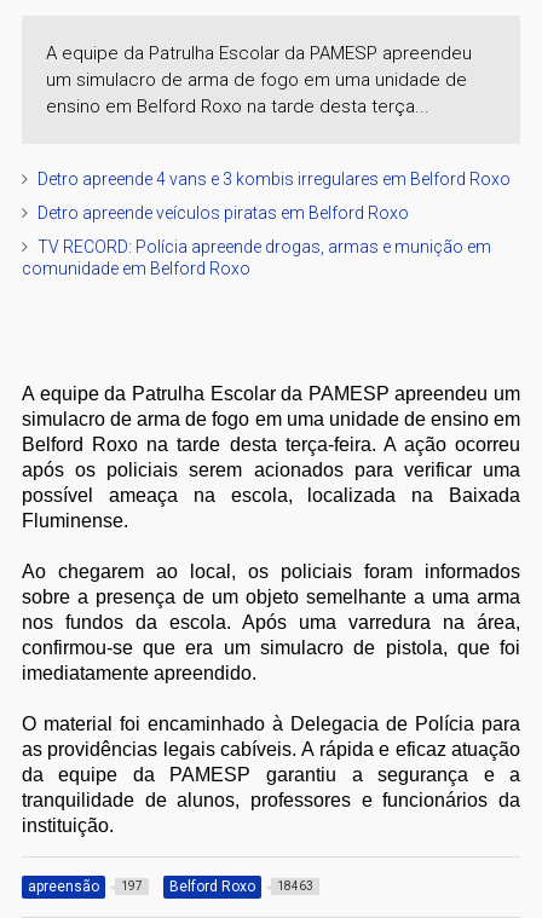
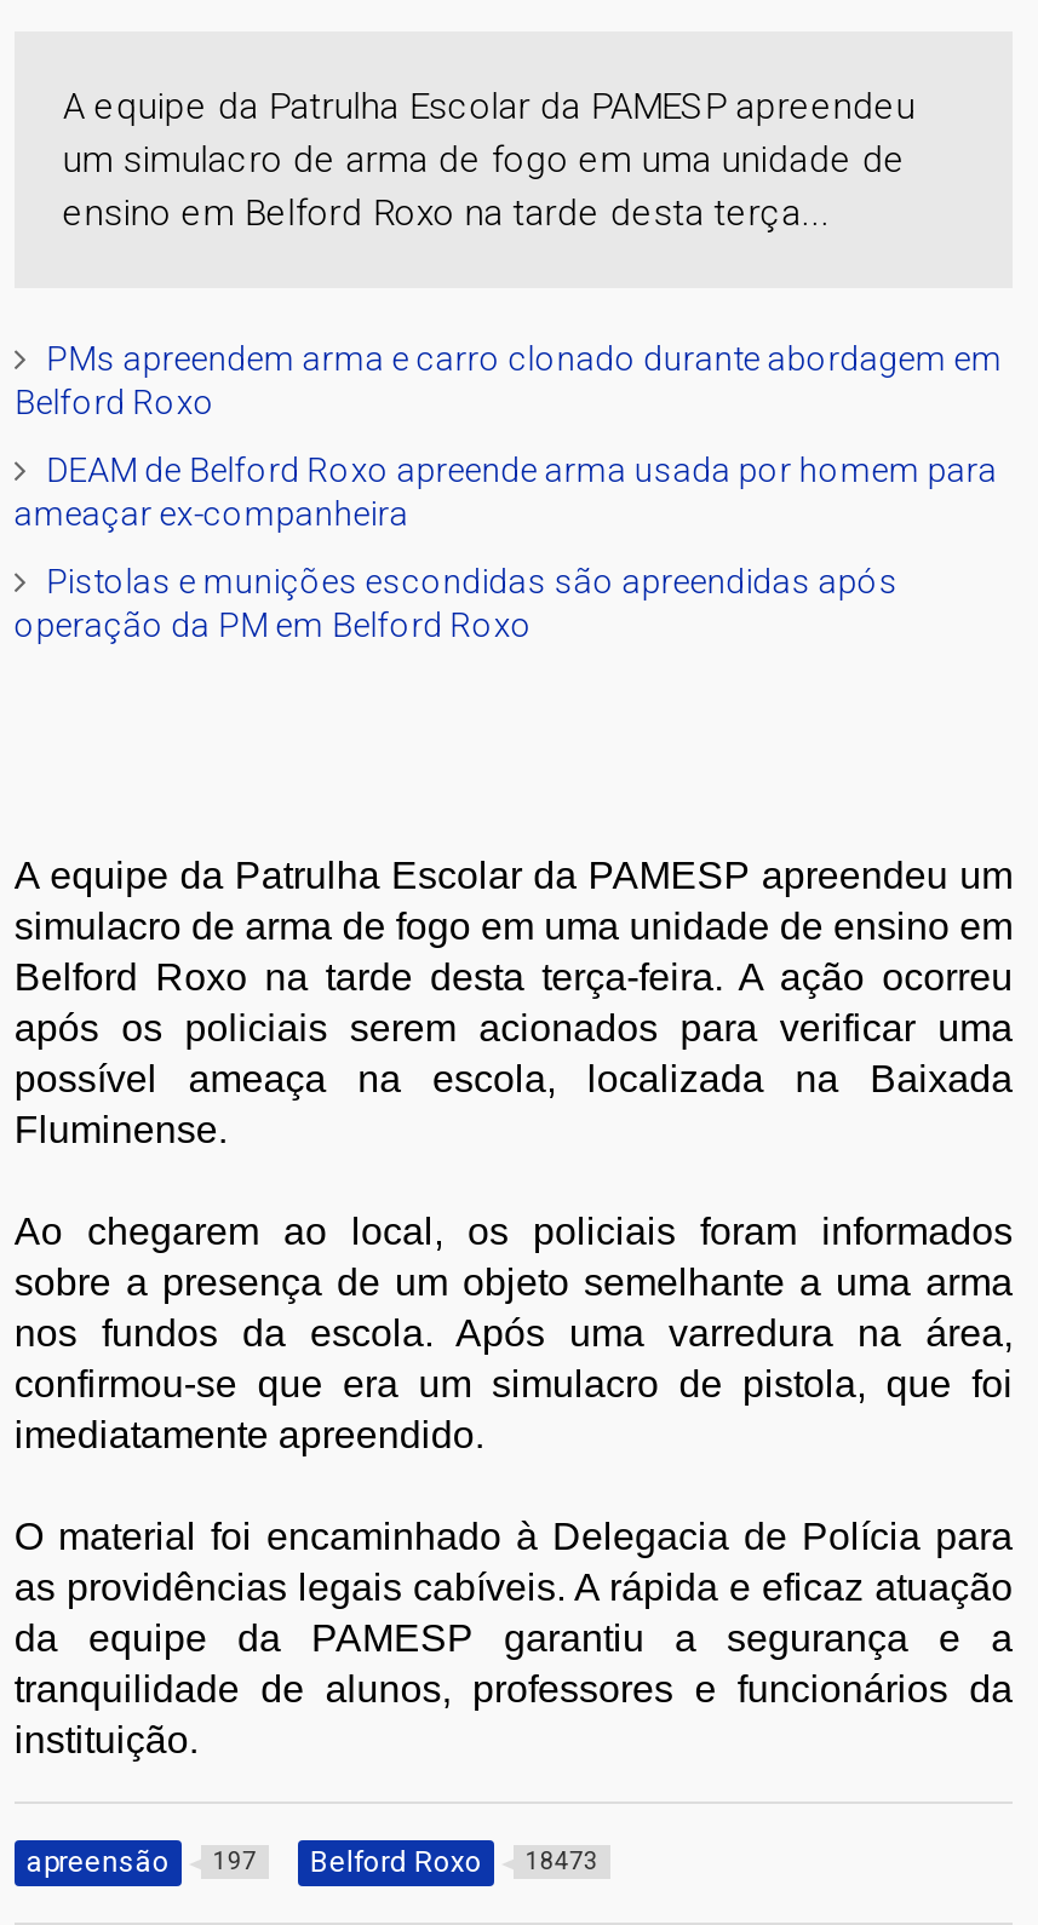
[37,169,510,189] Detro apreende 4 vans e 3 kombis irregulares em Belford Roxo -> [14,339,1003,422] PMs apreendem arma e carro clonado durante abordagem em | Belford Roxo
[37,203,409,223] Detro apreende veículos piratas em Belford Roxo -> [14,451,998,533] DEAM de Belford Roxo apreende arma usada por homem para | ameaçar ex-companheira
[22,237,491,278] TV RECORD: Polícia apreende drogas, armas e munição em | comunidade em Belford Roxo -> [14,562,898,644] Pistolas e munições escondidas são apreendidas após | operação da PM em Belford Roxo
[28,878,313,895] apreensão 197 Belford Roxo 18463 -> [26,1845,598,1879] apreensão 197 Belford Roxo 18473

